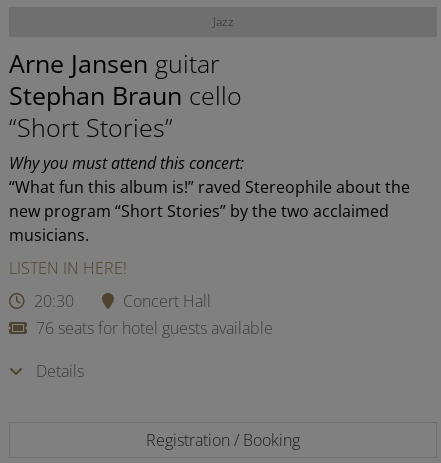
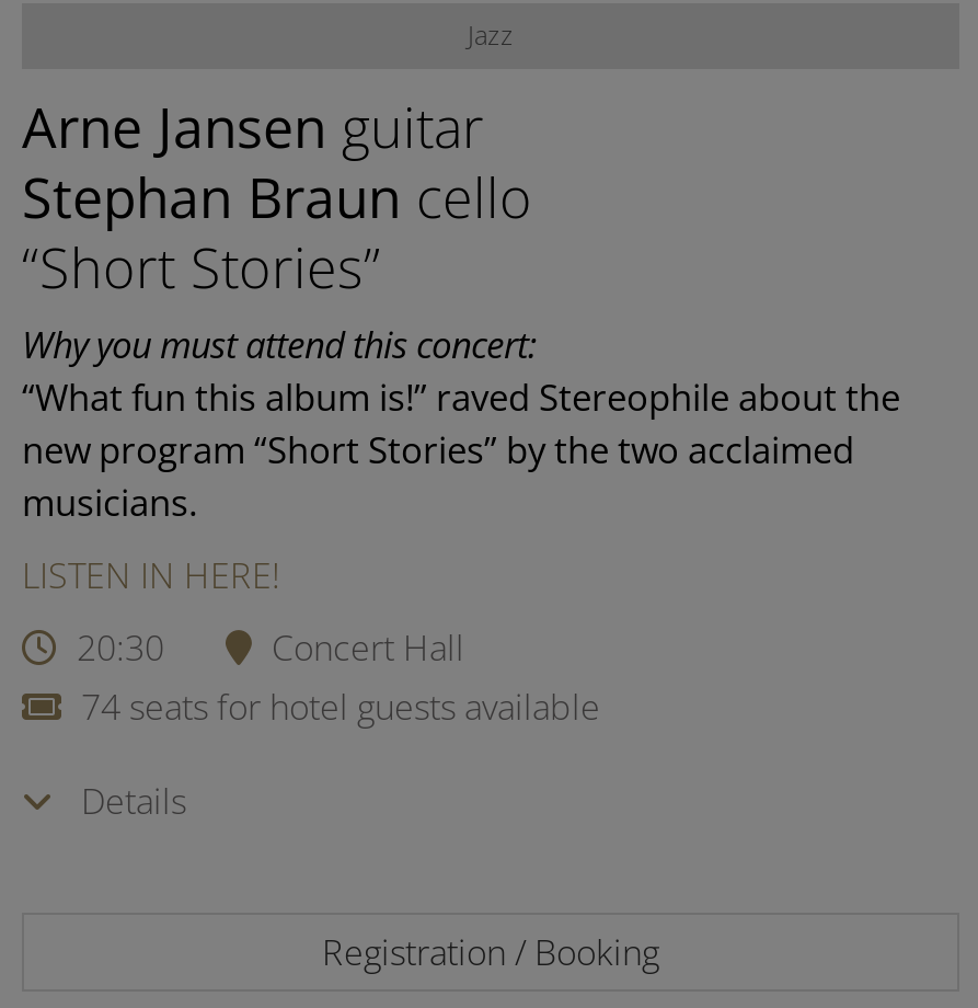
[32,317,273,339] 76 seats for hotel guests available -> [72,682,600,731] 74 seats for hotel guests available

